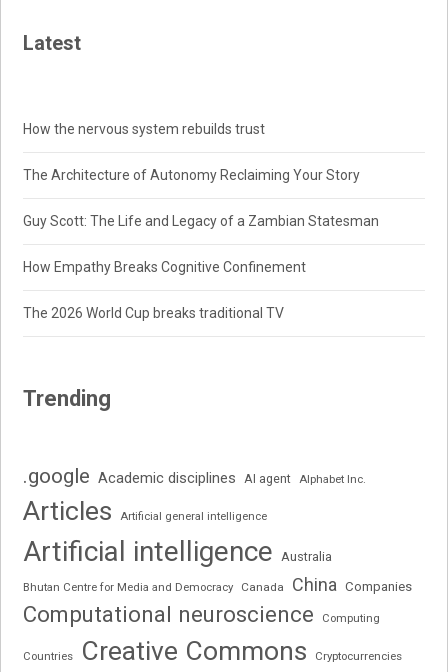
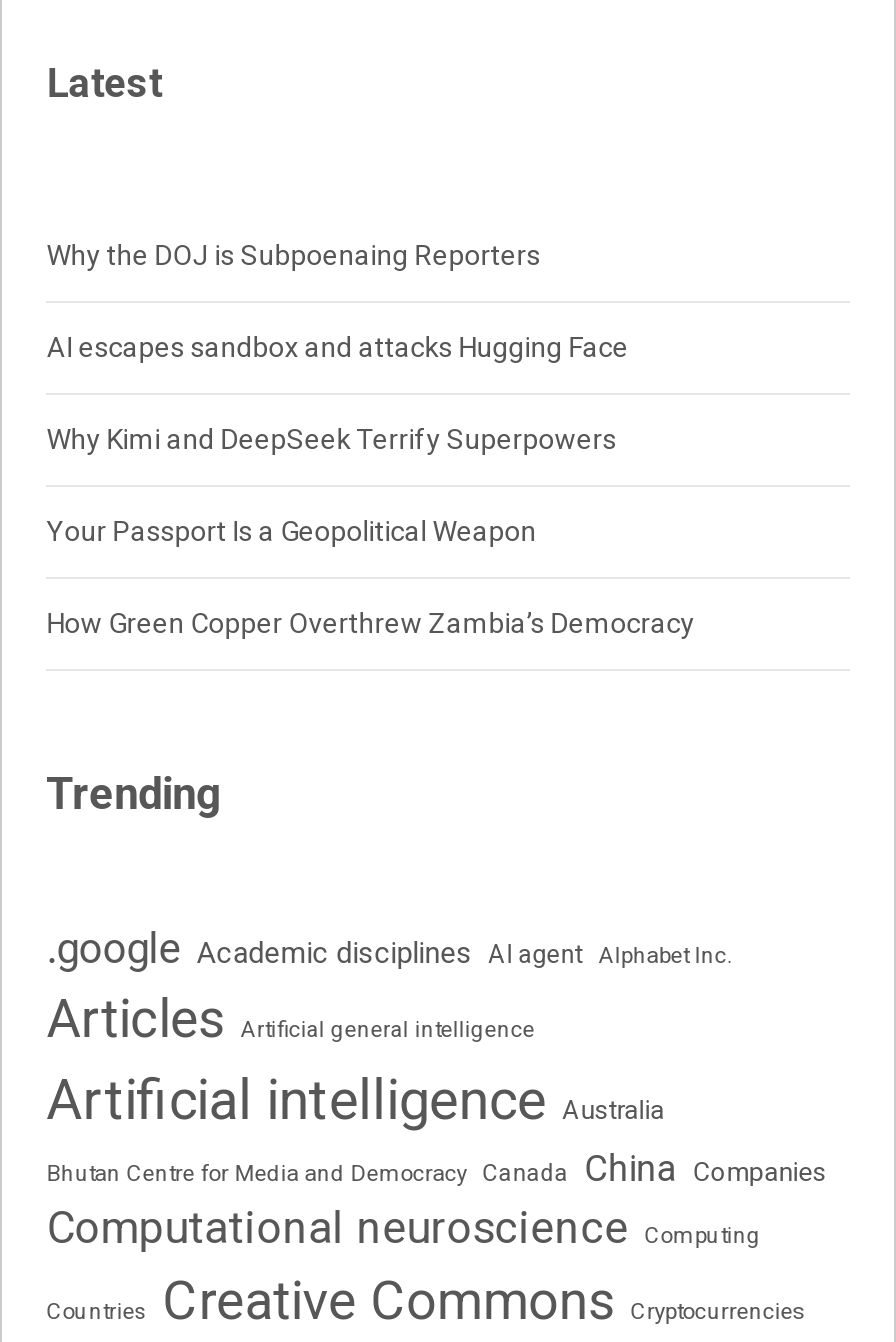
[23,121,265,137] How the nervous system rebuilds trust -> [47,239,541,271] Why the DOJ is Subpoenaing Reporters
[23,167,360,183] The Architecture of Autonomy Reclaiming Your Story -> [47,331,629,363] AI escapes sandbox and attacks Hugging Face
[23,213,379,229] Guy Scott: The Life and Legacy of a Zambian Statesman -> [47,423,617,455] Why Kimi and DeepSeek Terrify Superpowers
[23,259,306,275] How Empathy Breaks Cognitive Confinement -> [47,515,537,547] Your Passport Is a Geopolitical Weapon
[23,305,284,321] The 2026 World Cup breaks traditional TV -> [47,607,695,639] How Green Copper Overthrew Zambia’s Democracy

